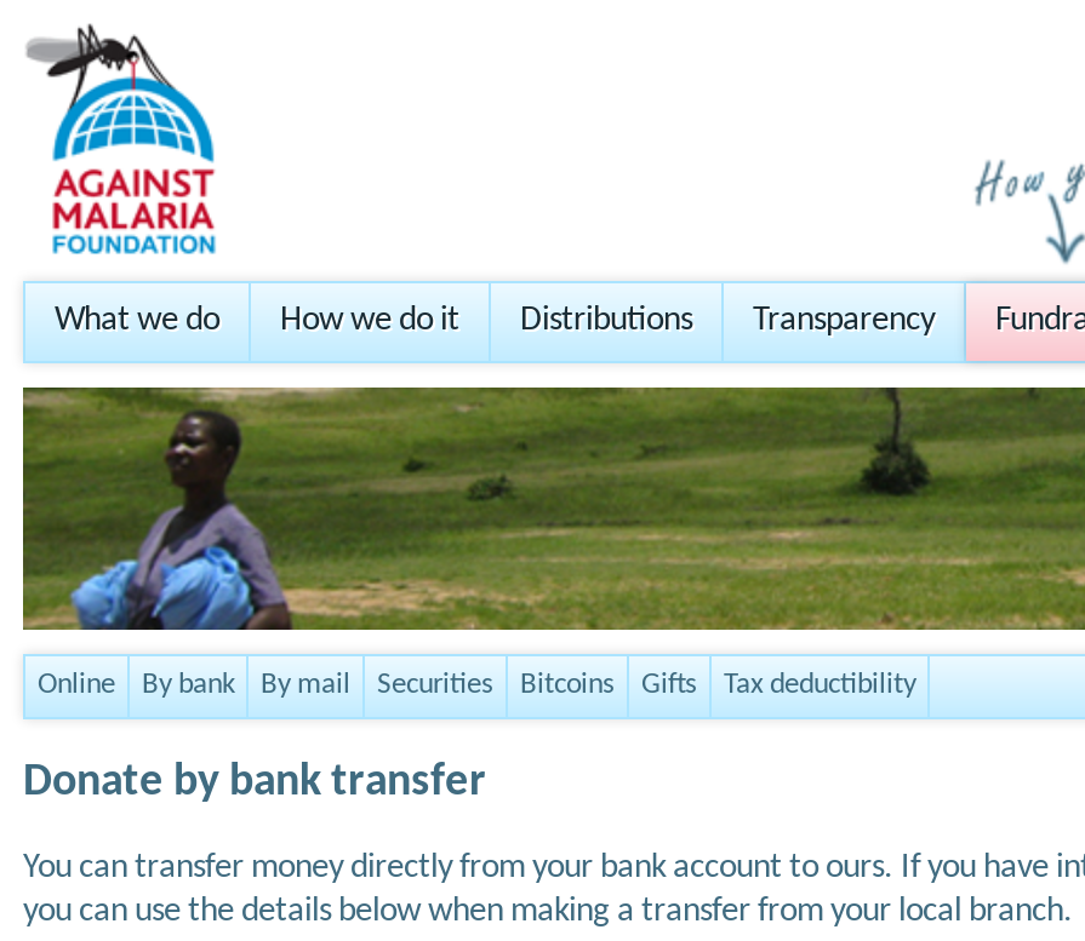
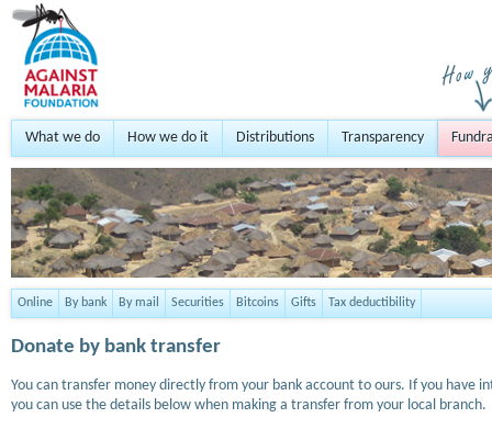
[21,388,1078,632] [image] -> [10,167,489,279] [image]

